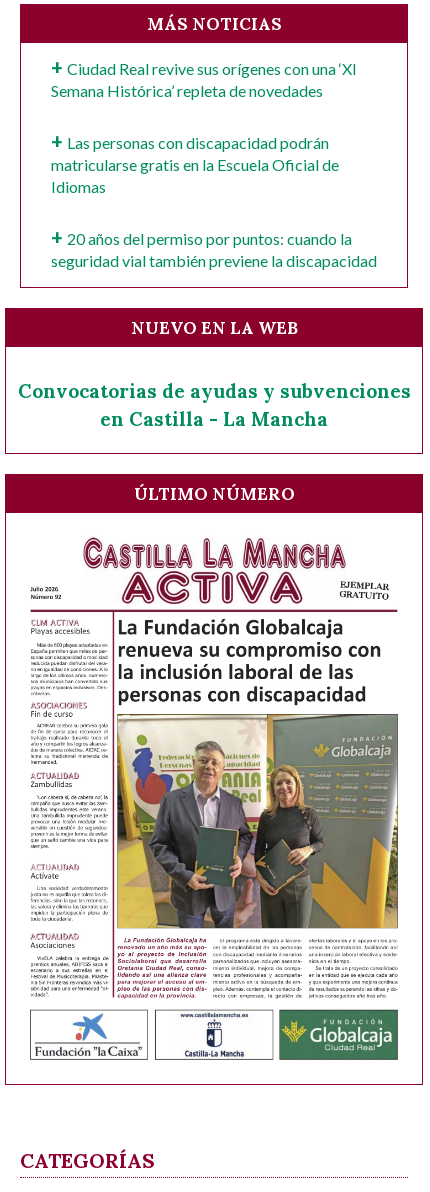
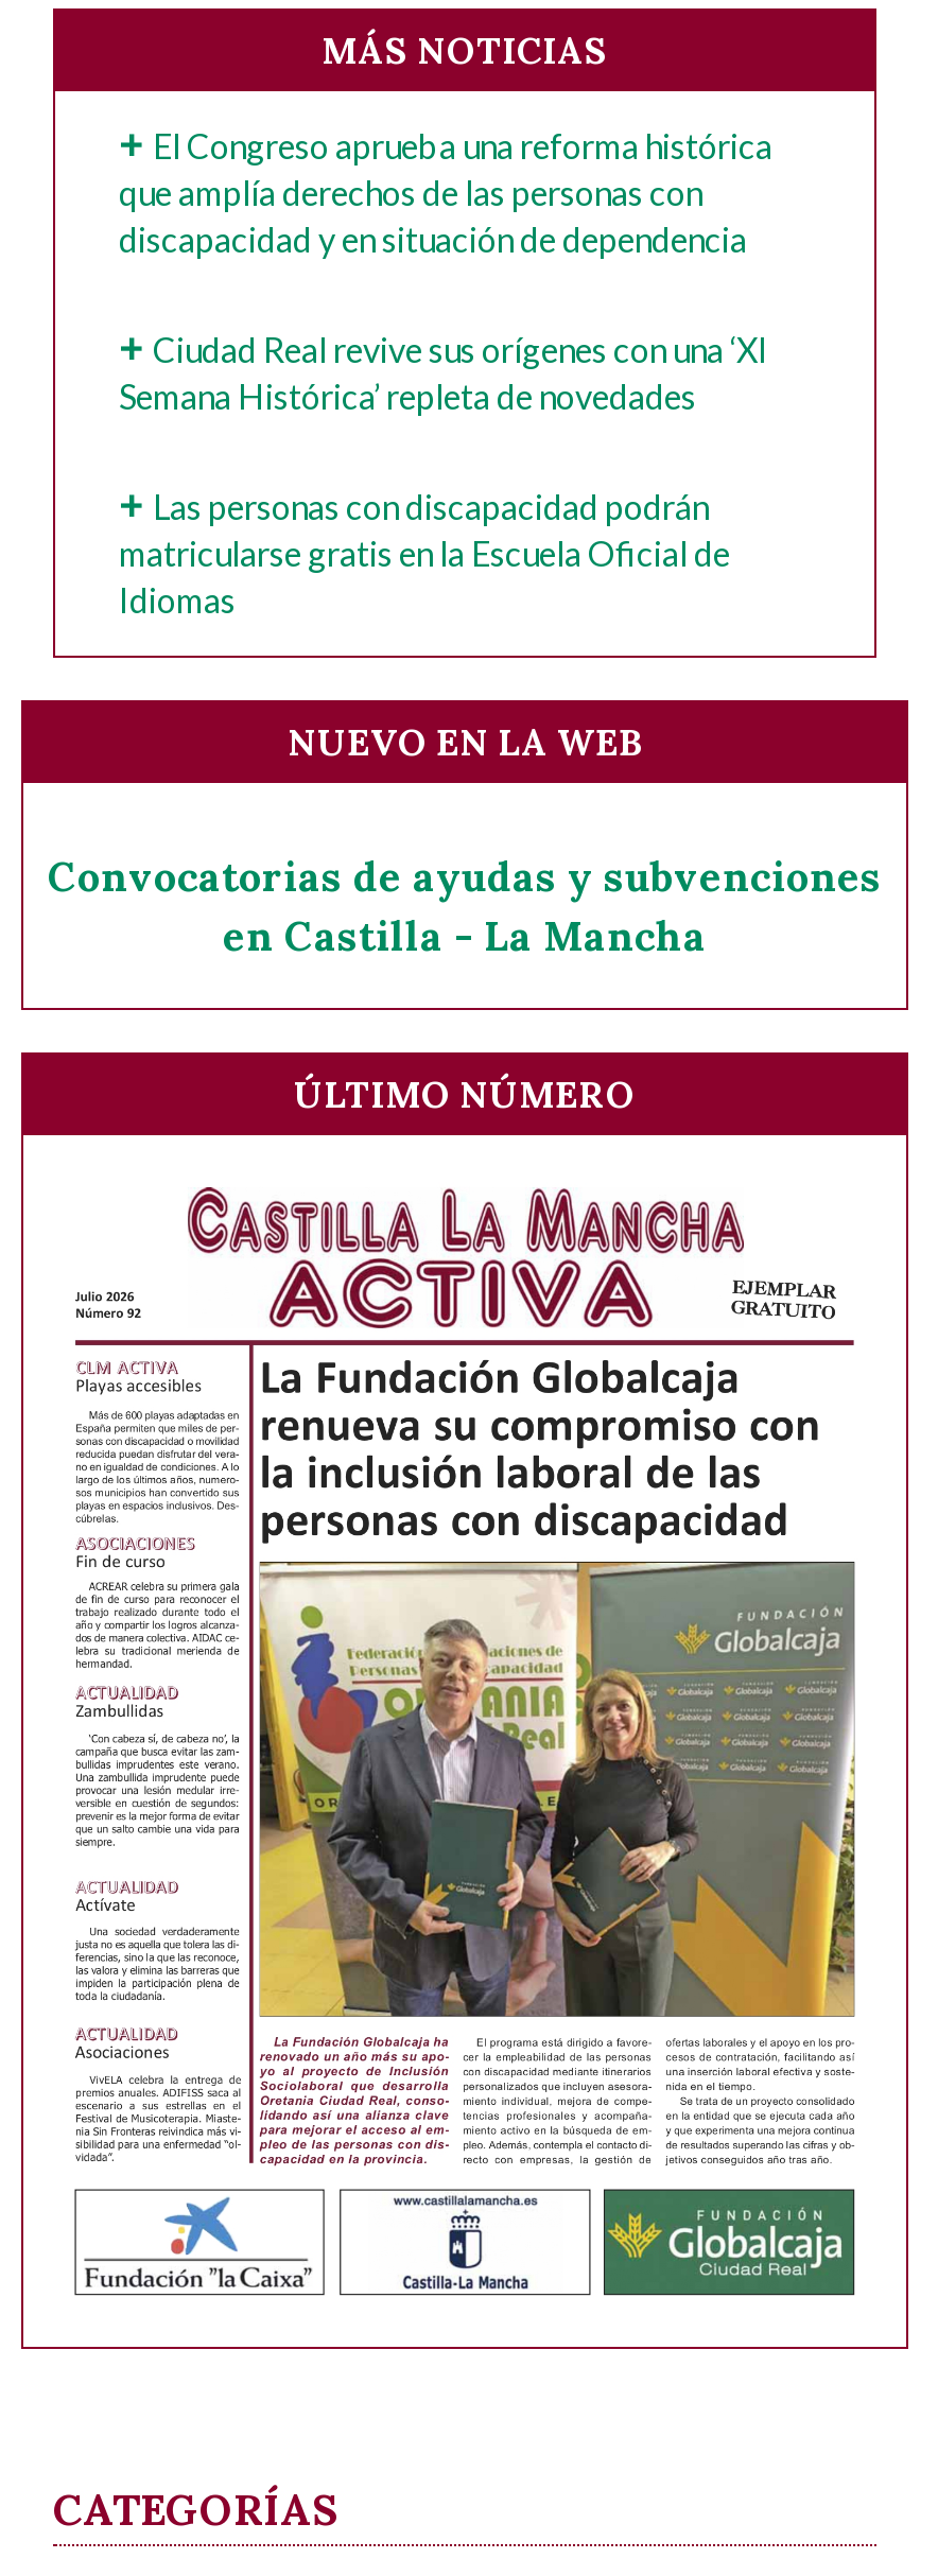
none -> [119,126,772,260] El Congreso aprueba una reforma histórica | que amplía derechos de las personas con | discapacidad y en situación de dependencia
moved [51,59,357,196] -> [119,330,768,620]: Ciudad Real revive sus orígenes con una ‘XI | Semana Histórica’ repleta de novedades | Las personas con discapacidad podrán | matricularse gratis en la Escuela Oficial de | Idiomas
[51,229,377,270] 20 años del permiso por puntos: cuando la | seguridad vial también previene la discapacidad -> none

